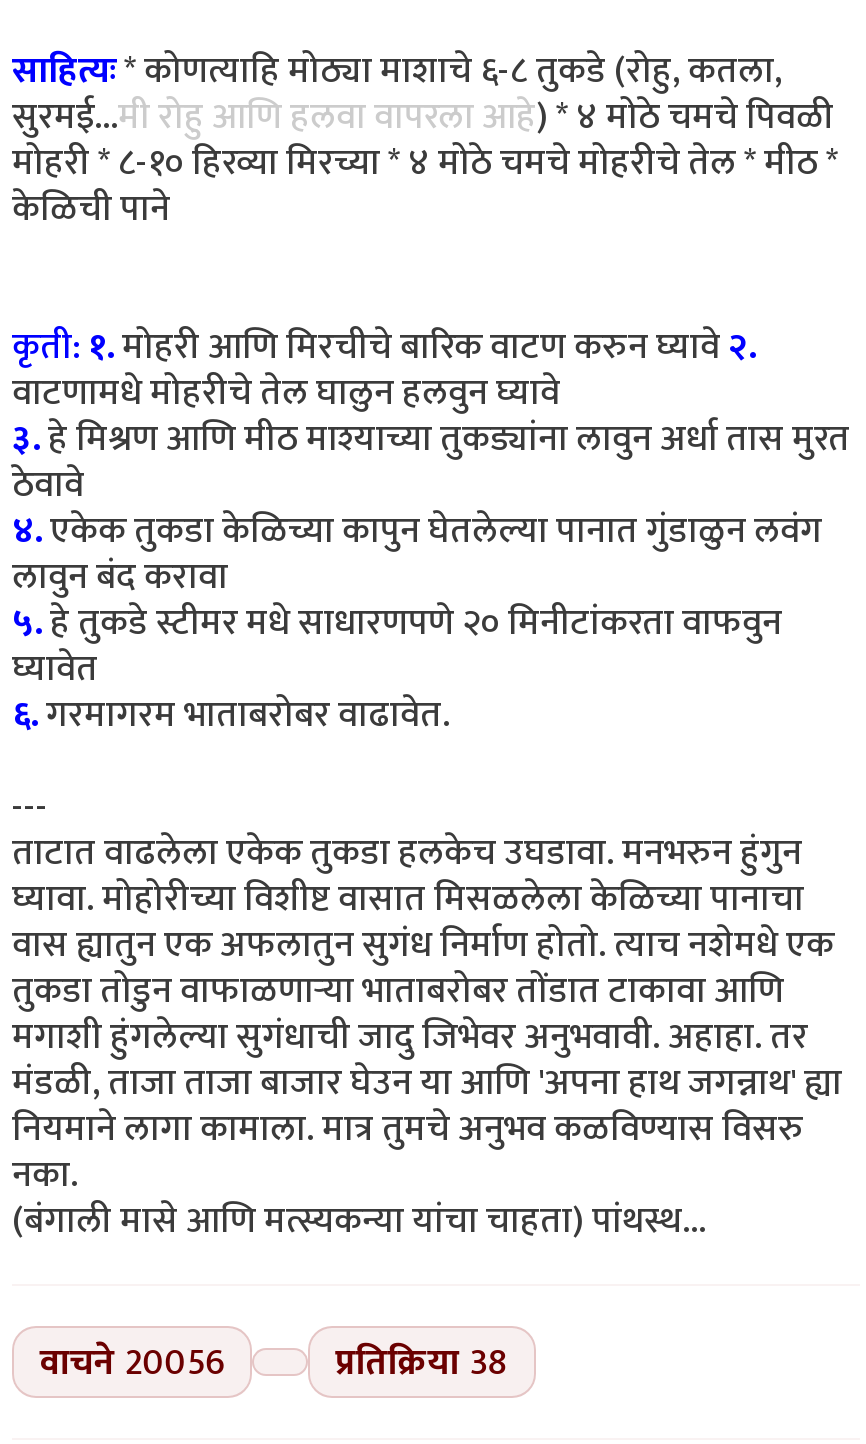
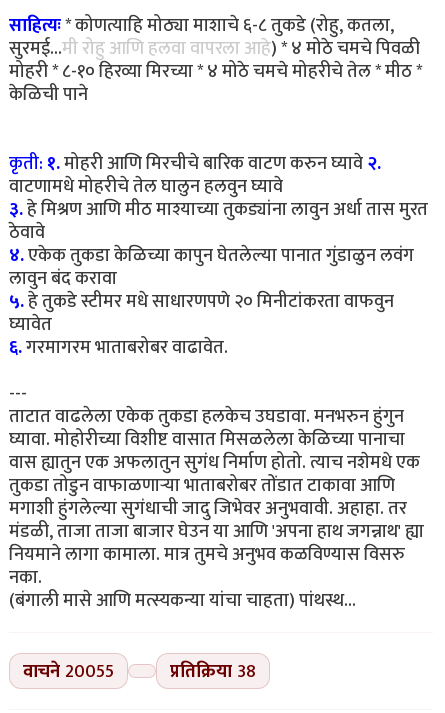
[40,1331,225,1393] वाचने 20056 -> [23,656,114,687] वाचने 20055

